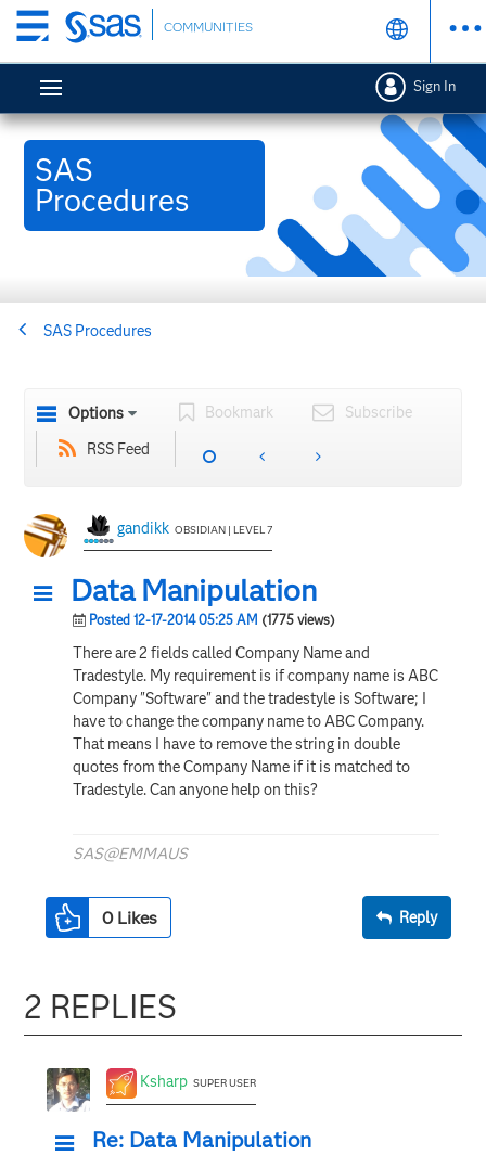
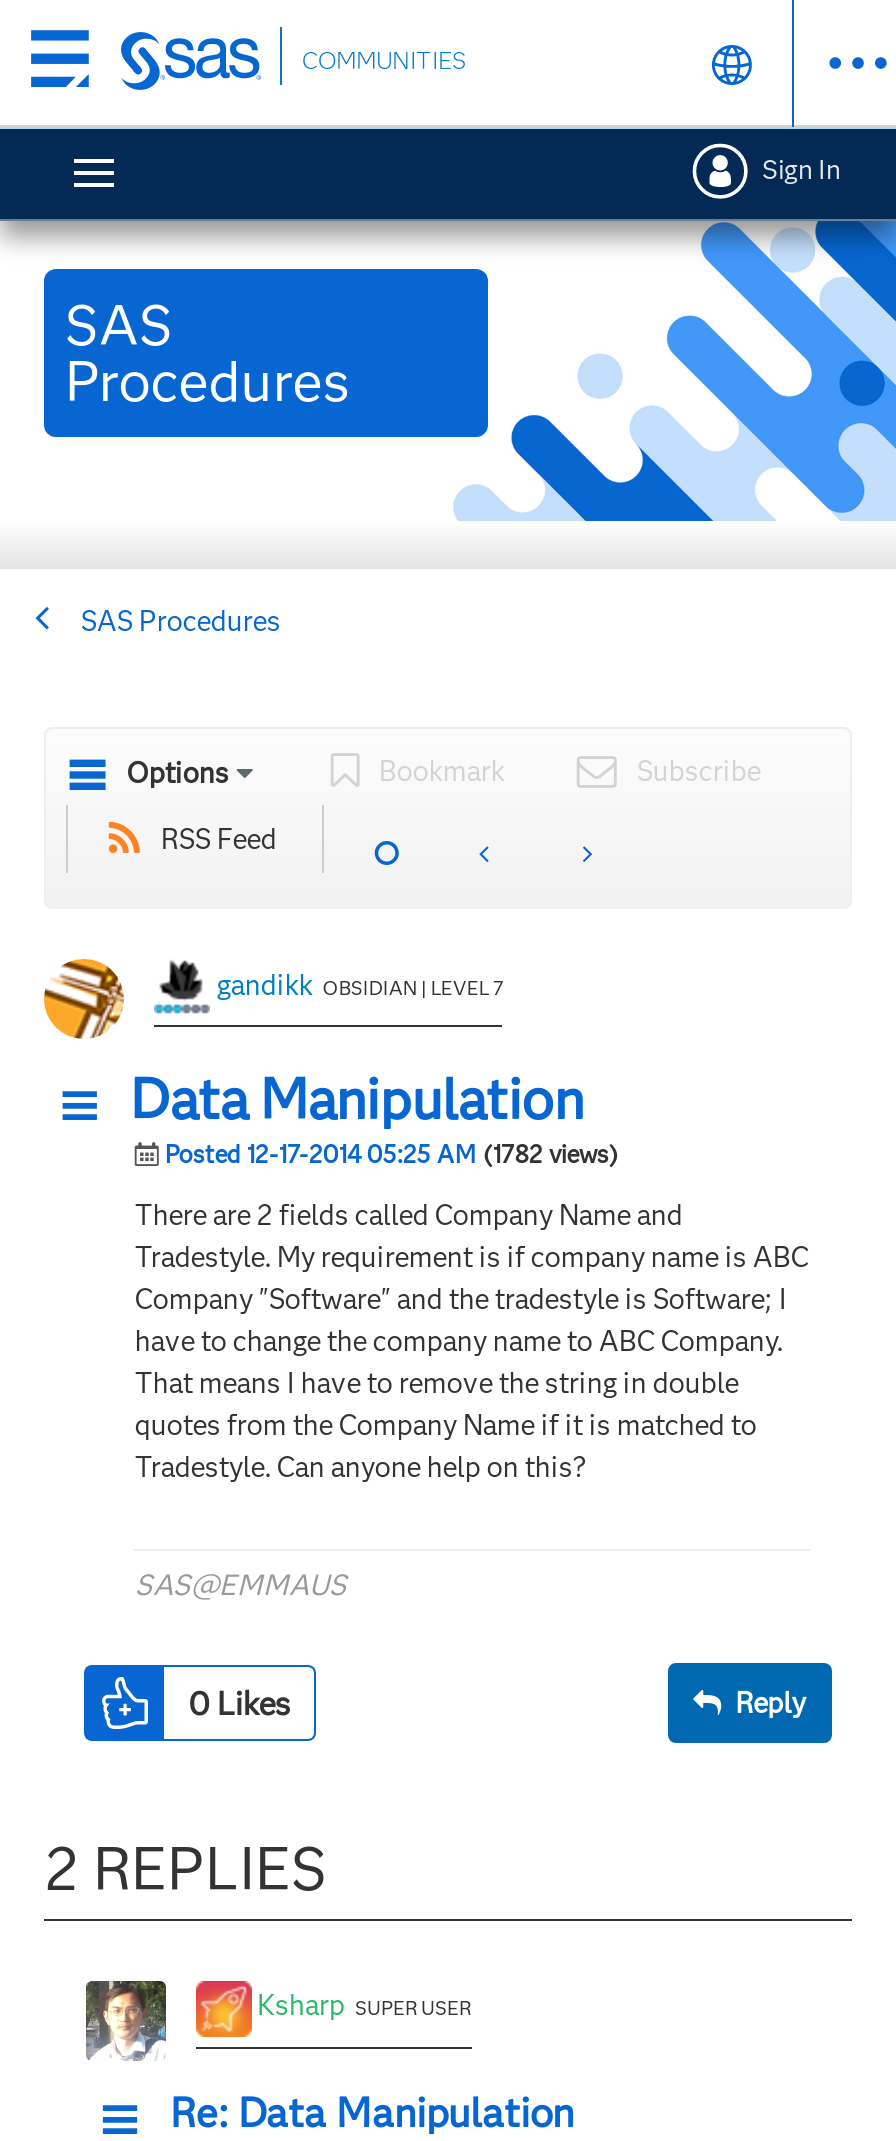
[89,611,336,627] Posted 12-17-2014 05:25 AM (1775 views) -> [165,1138,619,1168] Posted 12-17-2014 05:25 AM (1782 views)

